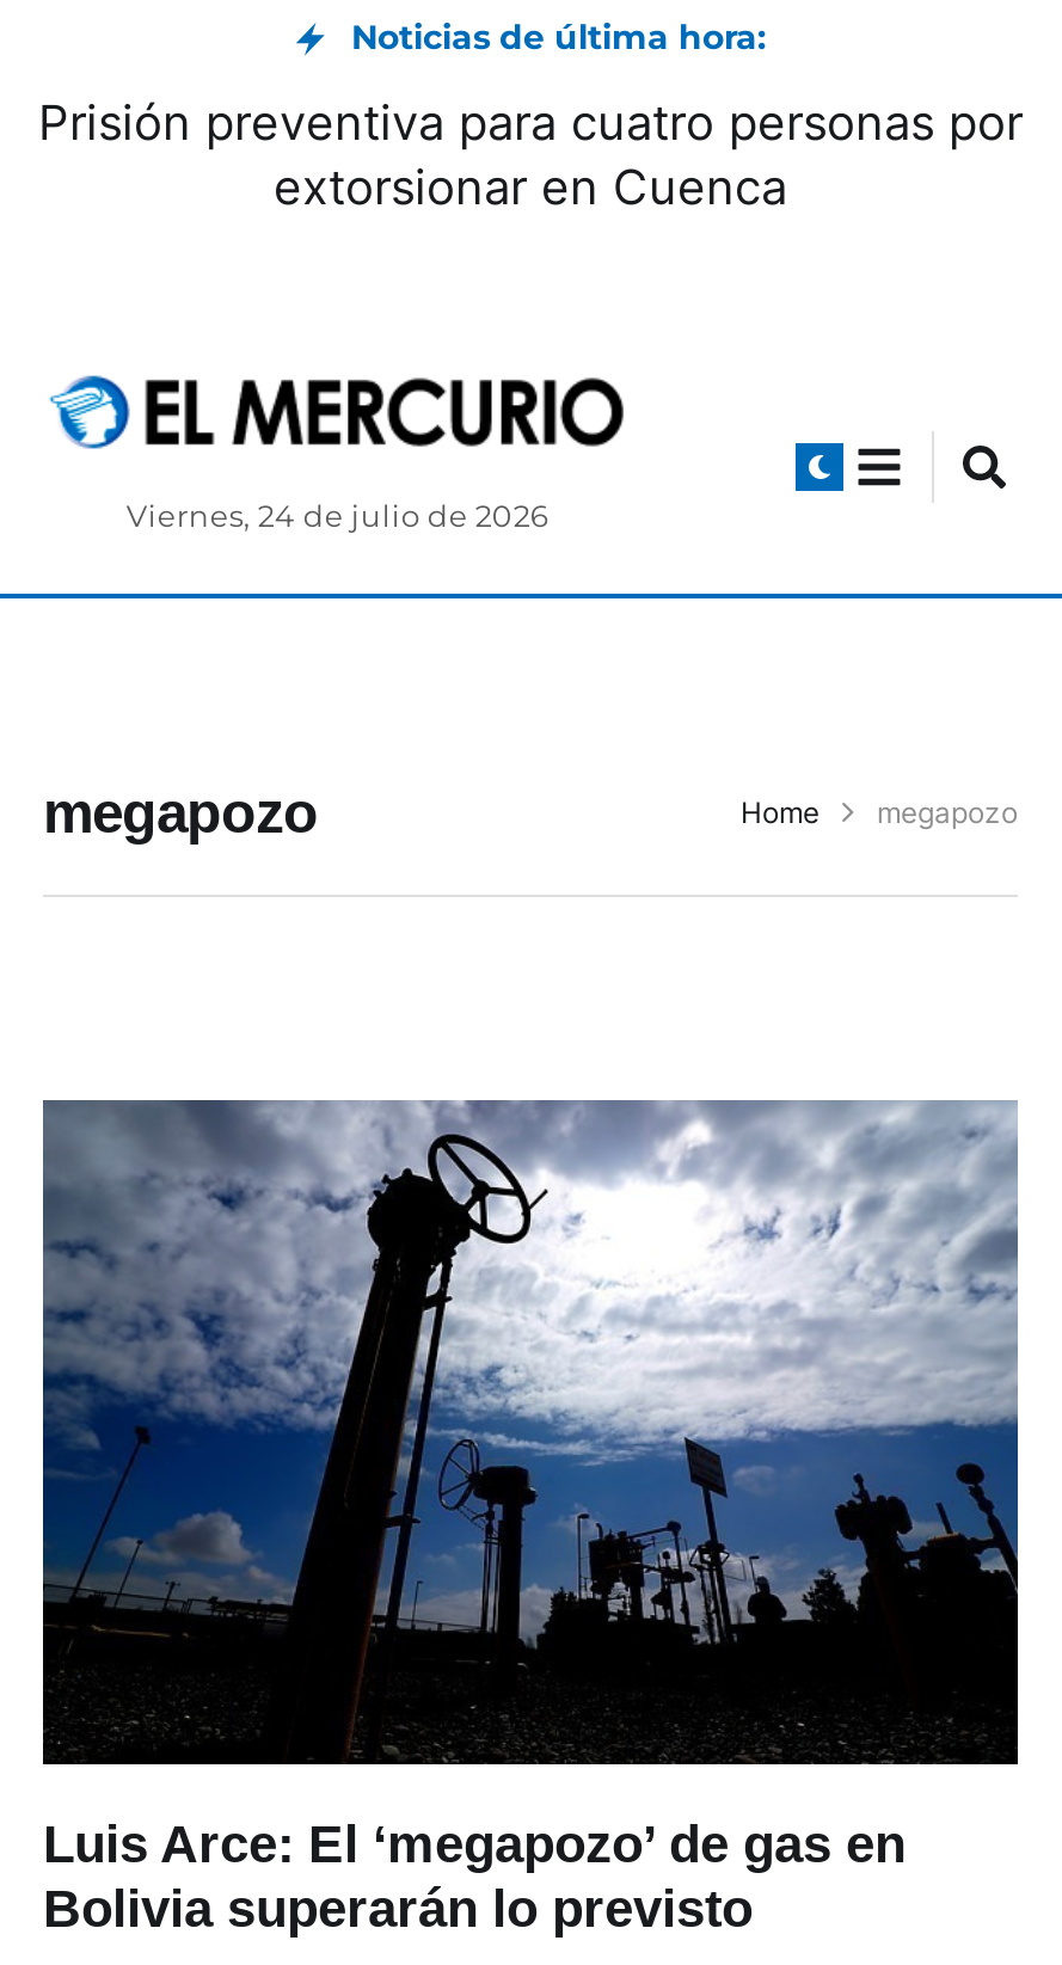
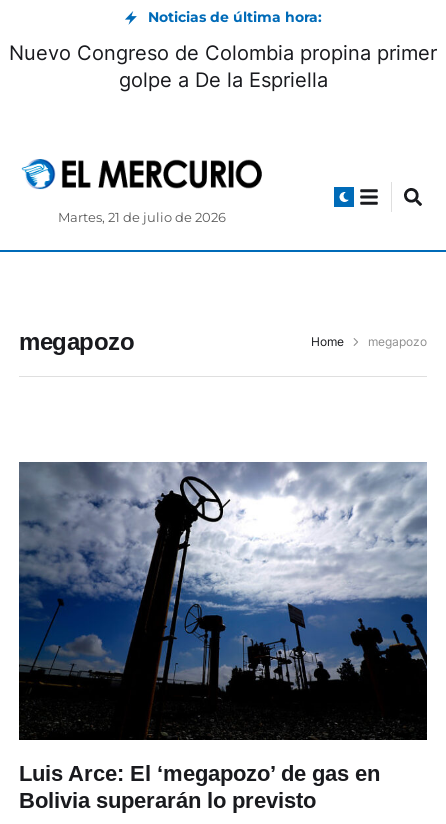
[38,94,1023,216] Prisión preventiva para cuatro personas por | extorsionar en Cuenca -> [9,41,437,92] Nuevo Congreso de Colombia propina primer | golpe a De la Espriella
[126,499,549,535] Viernes, 24 de julio de 2026 -> [58,210,226,225] Martes, 21 de julio de 2026

